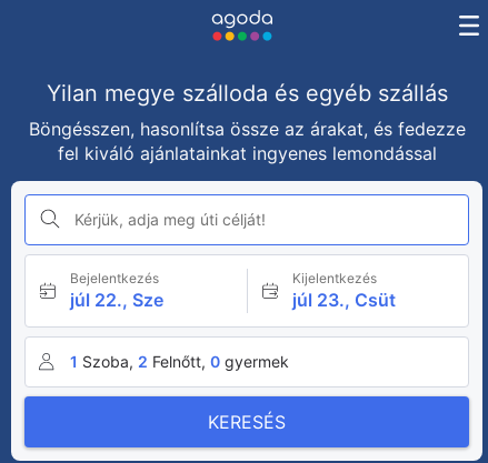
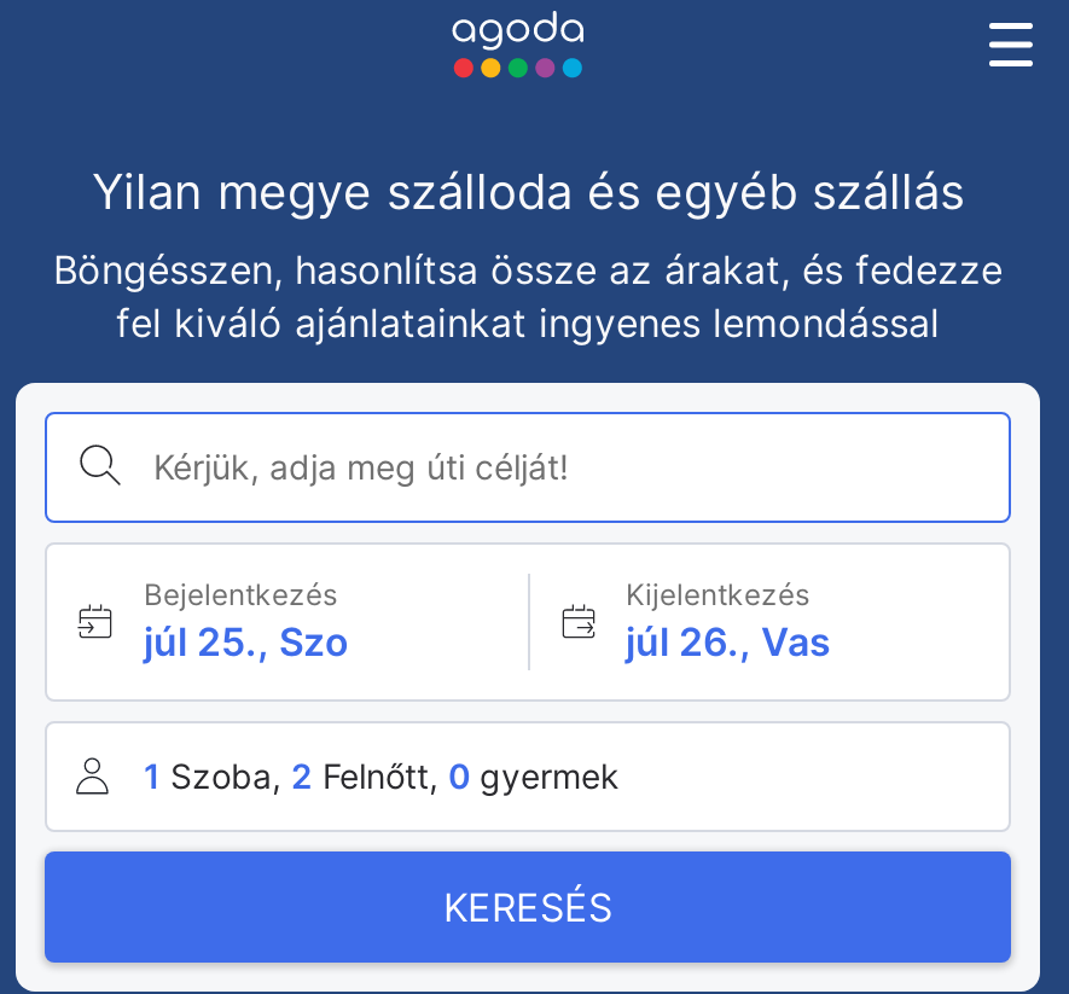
[70,289,163,311] júl 22., Sze -> [144,617,349,665] júl 25., Szo
[292,289,395,311] júl 23., Csüt -> [626,617,831,665] júl 26., Vas

